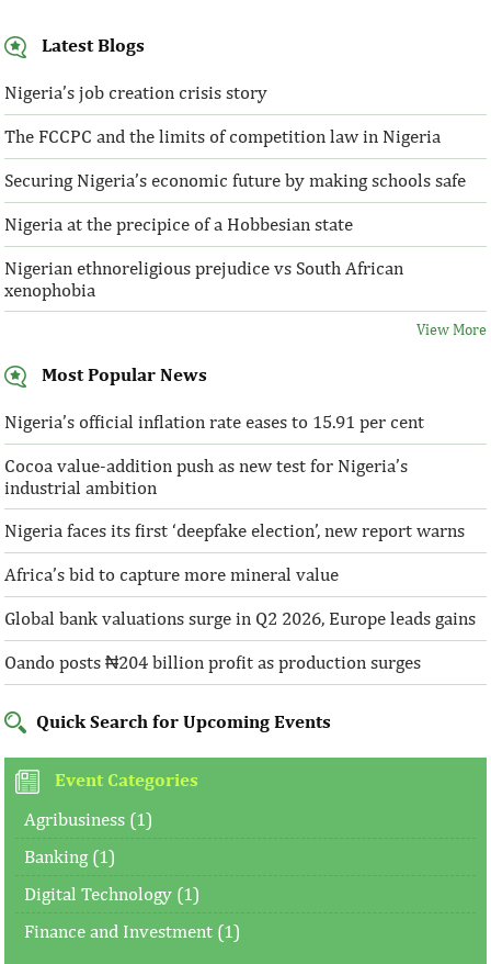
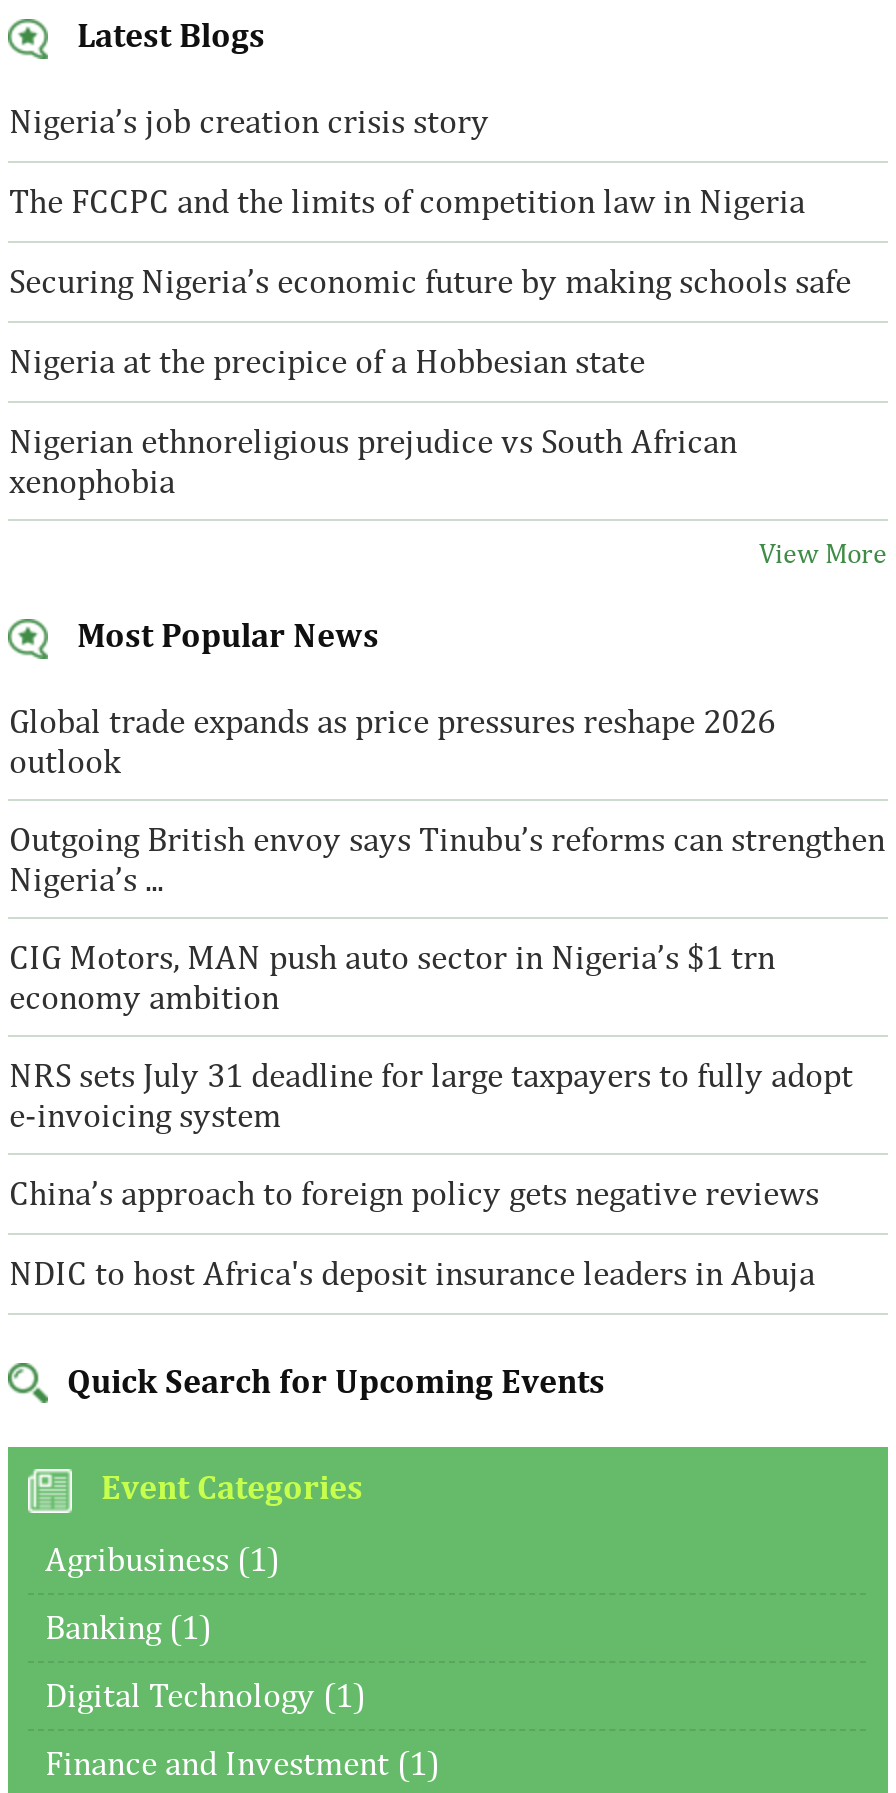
[5,410,425,432] Nigeria’s official inflation rate eases to 15.91 per cent -> [9,700,775,778] Global trade expands as price pressures reshape 2026 | outlook
[5,454,408,497] Cocoa value-addition push as new test for Nigeria’s | industrial ambition -> [9,818,885,896] Outgoing British envoy says Tinubu’s reforms can strengthen | Nigeria’s ...
[5,519,465,541] Nigeria faces its first ‘deepfake election’, new report warns -> [9,936,775,1014] CIG Motors, MAN push auto sector in Nigeria’s $1 trn | economy ambition
[5,563,339,585] Africa’s bid to capture more mineral value -> [9,1054,853,1132] NRS sets July 31 deadline for large taxpayers to fully adopt | e-invoicing system
[5,607,476,629] Global bank valuations surge in Q2 2026, Europe leads gains -> [9,1172,819,1212] China’s approach to foreign policy gets negative reviews
[5,651,421,672] Oando posts ₦204 billion profit as production surges -> [9,1252,815,1292] NDIC to host Africa's deposit insurance leaders in Abuja

